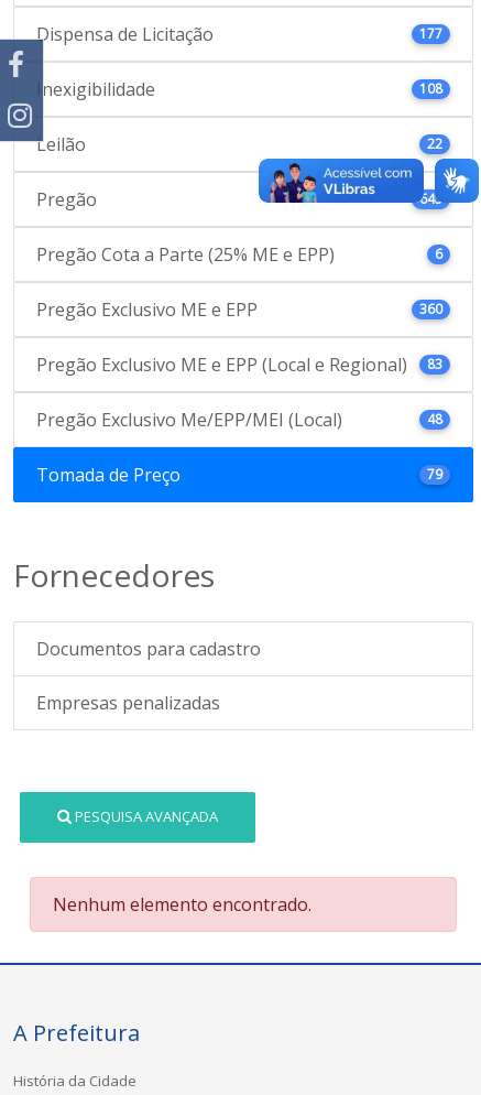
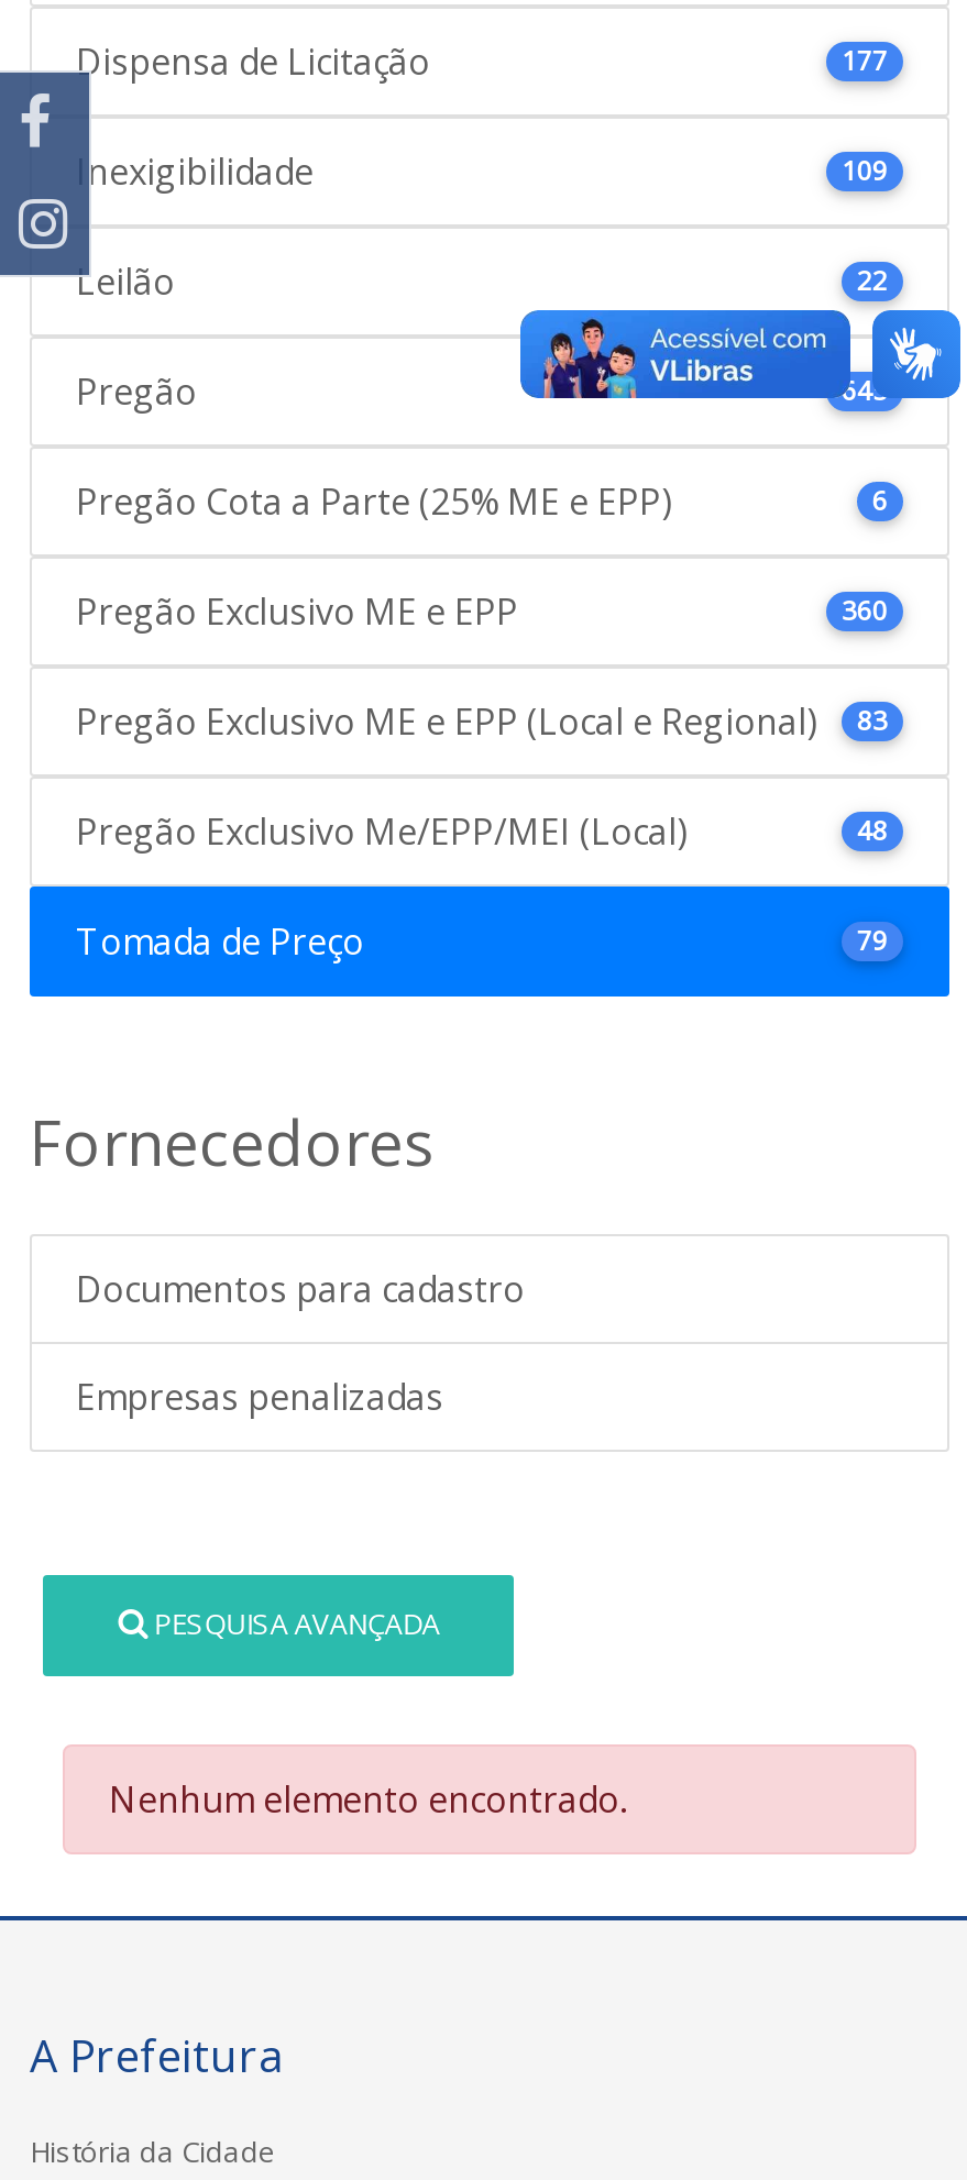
[419,79,442,98] 108 -> [841,151,887,188] 109

